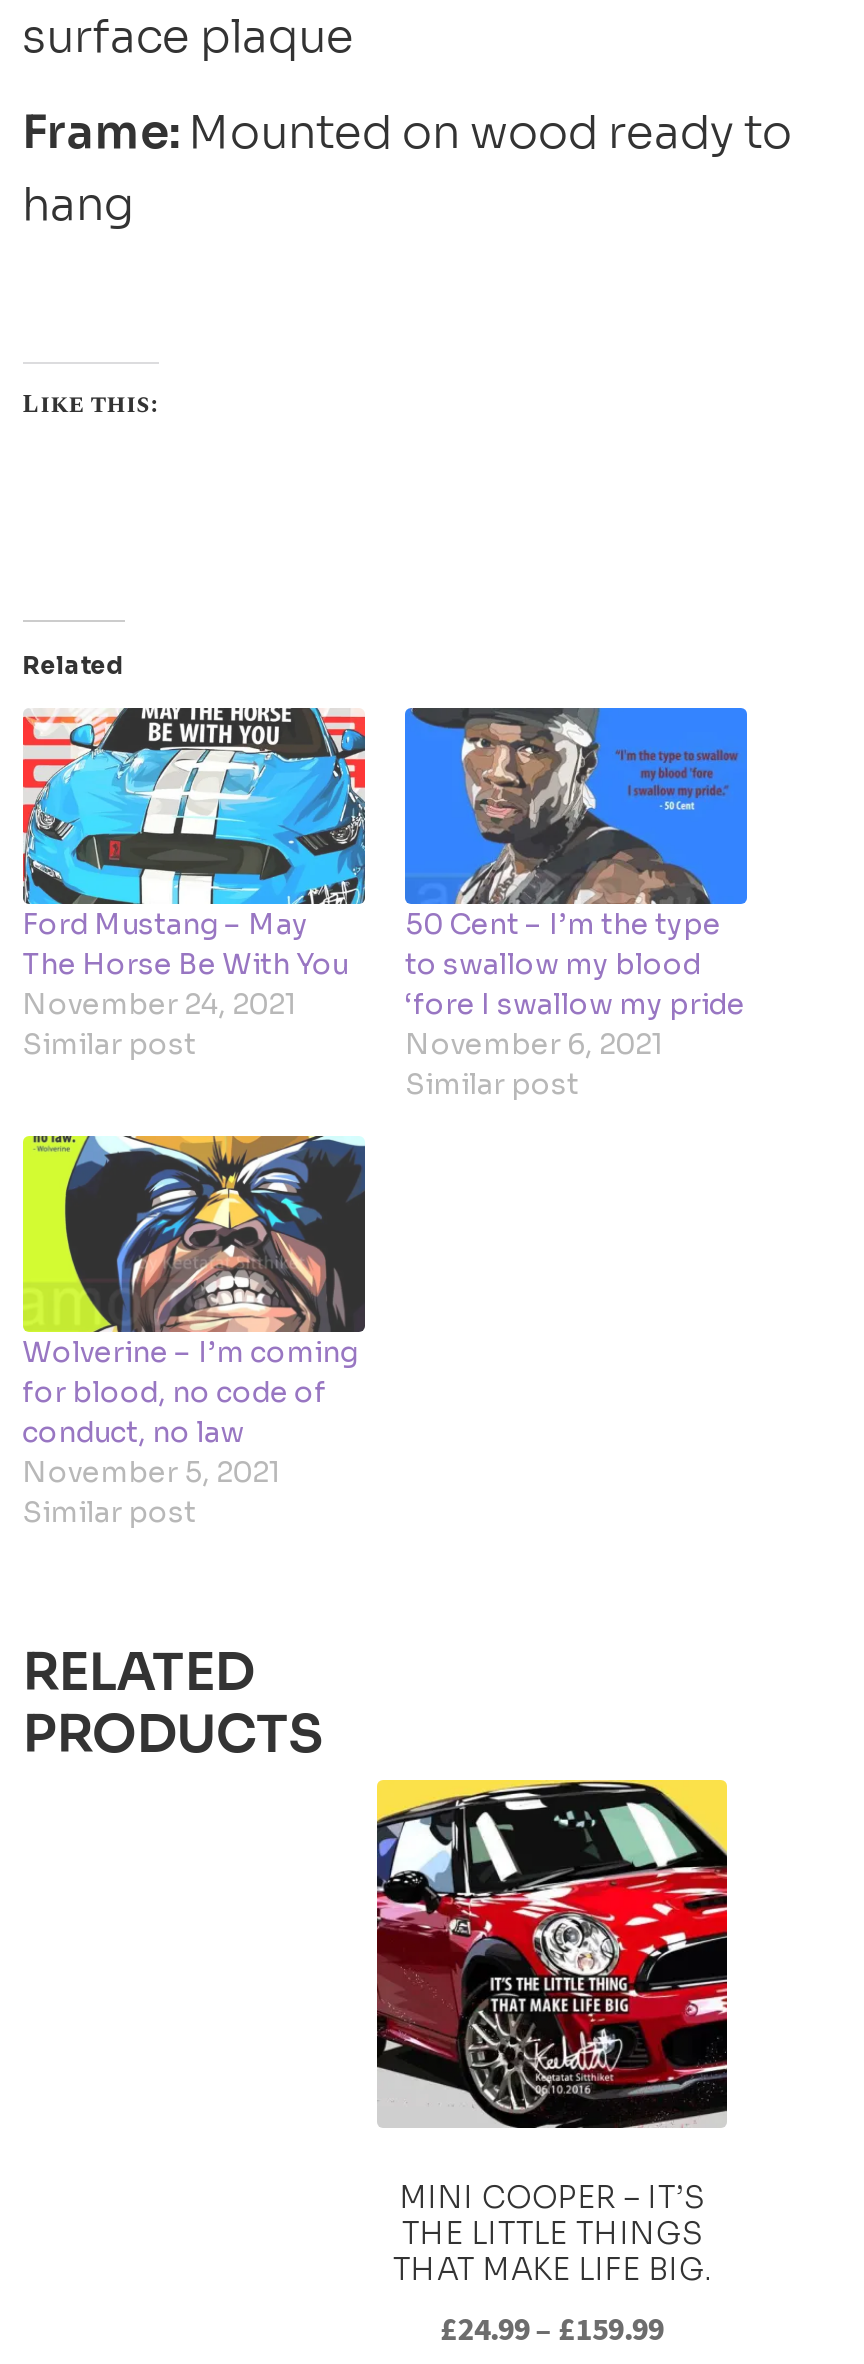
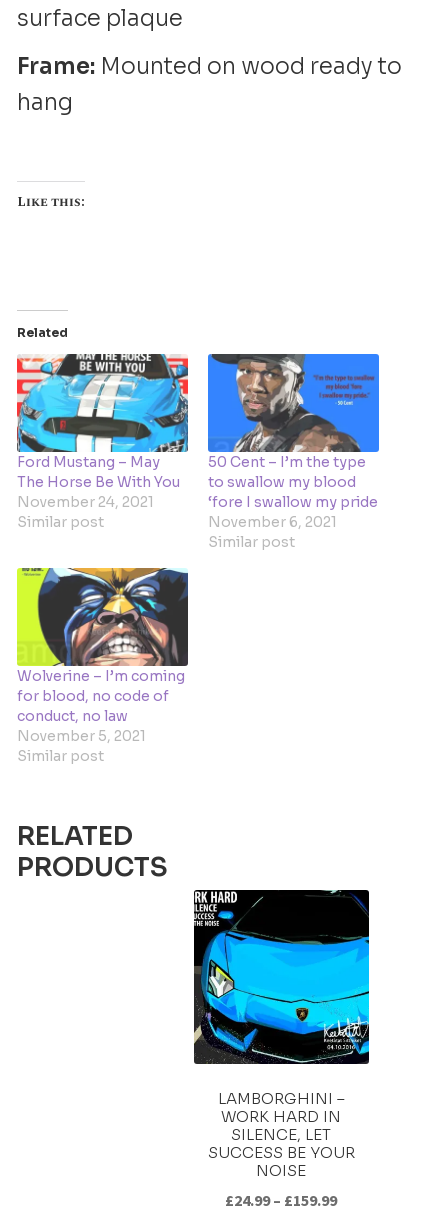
[375,1778,729,2288] [image] | MINI COOPER – IT’S | THE LITTLE THINGS | THAT MAKE LIFE BIG. -> [193,889,370,1180] [image] | LAMBORGHINI – | WORK HARD IN | SILENCE, LET | SUCCESS BE YOUR | NOISE

